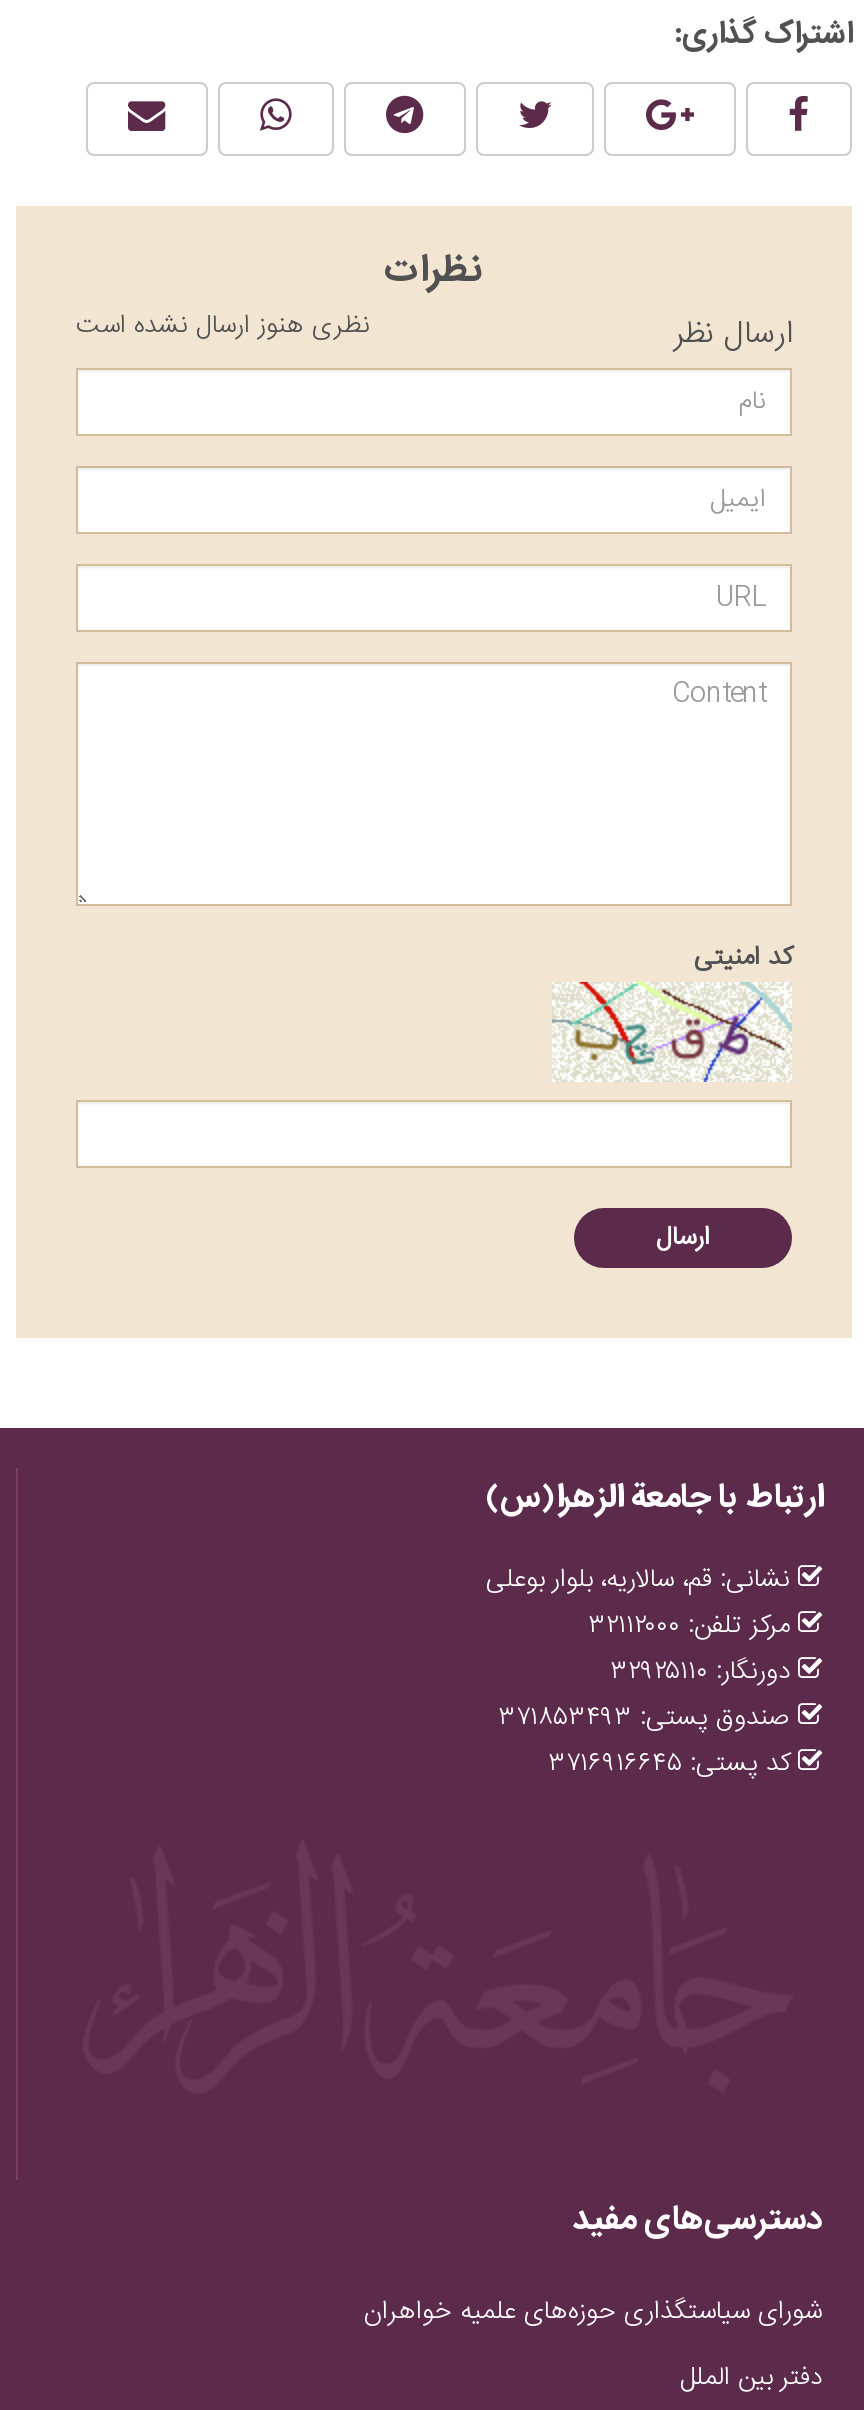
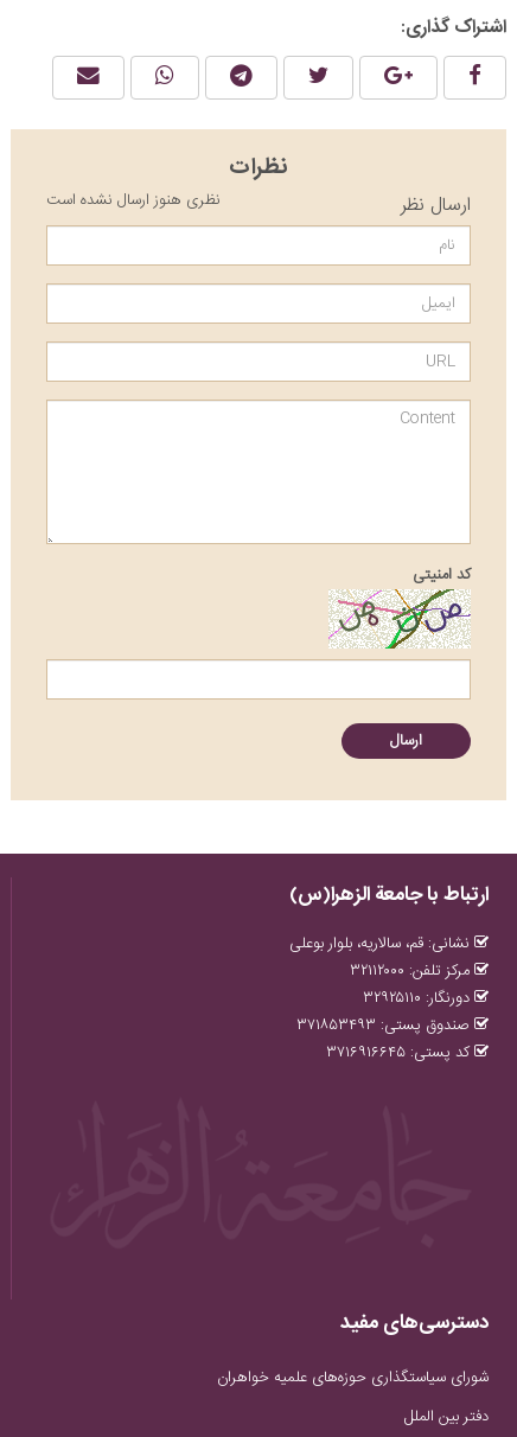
[552,980,792,1082] [image] -> [328,588,471,650] [image]

